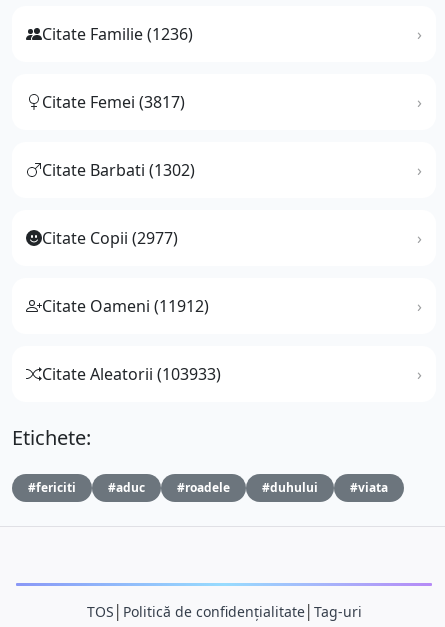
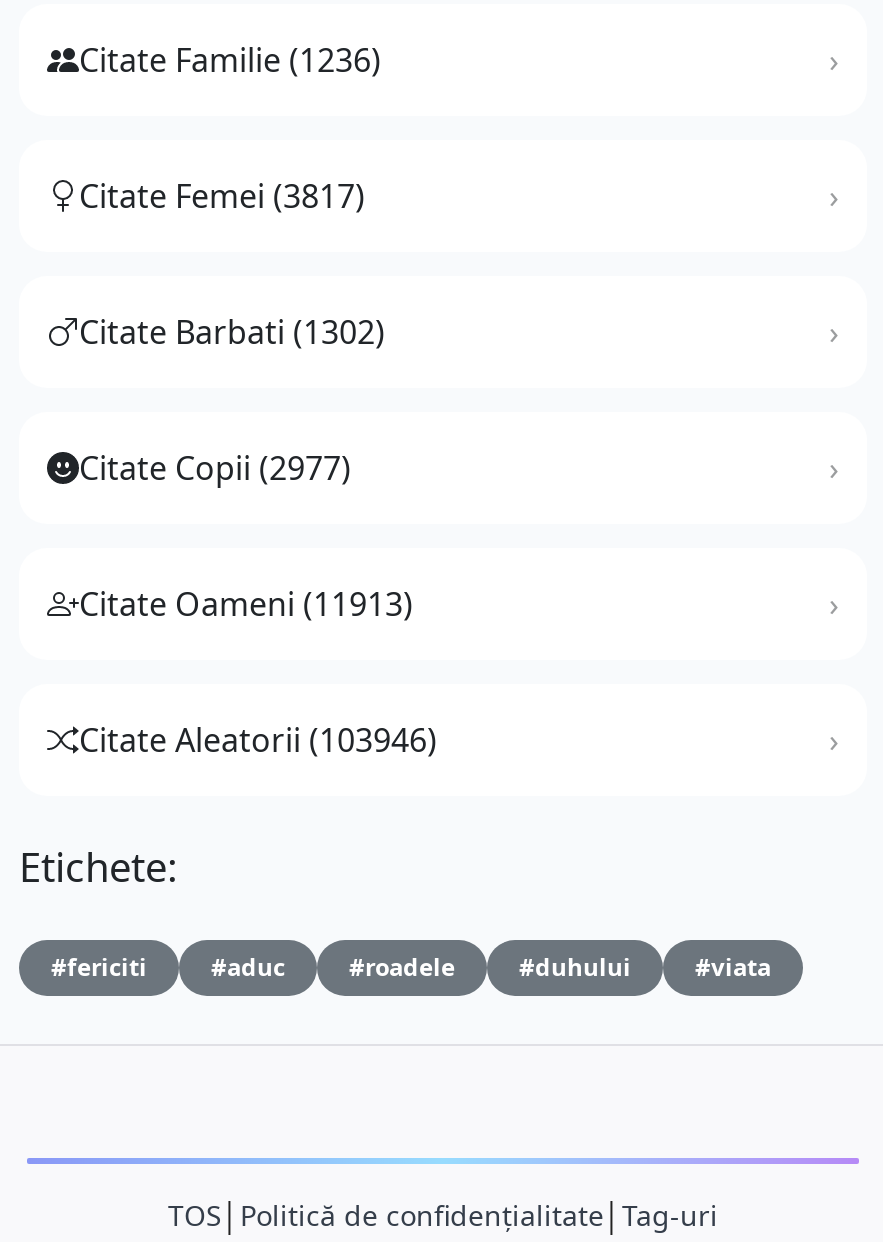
[42,294,209,316] Citate Oameni (11912) -> [79,581,413,625] Citate Oameni (11913)
[42,362,221,384] Citate Aleatorii (103933) -> [79,717,437,761] Citate Aleatorii (103946)

